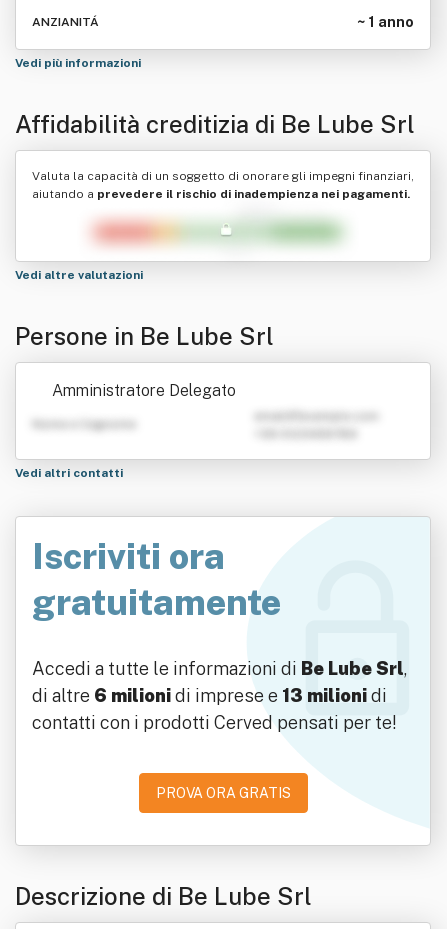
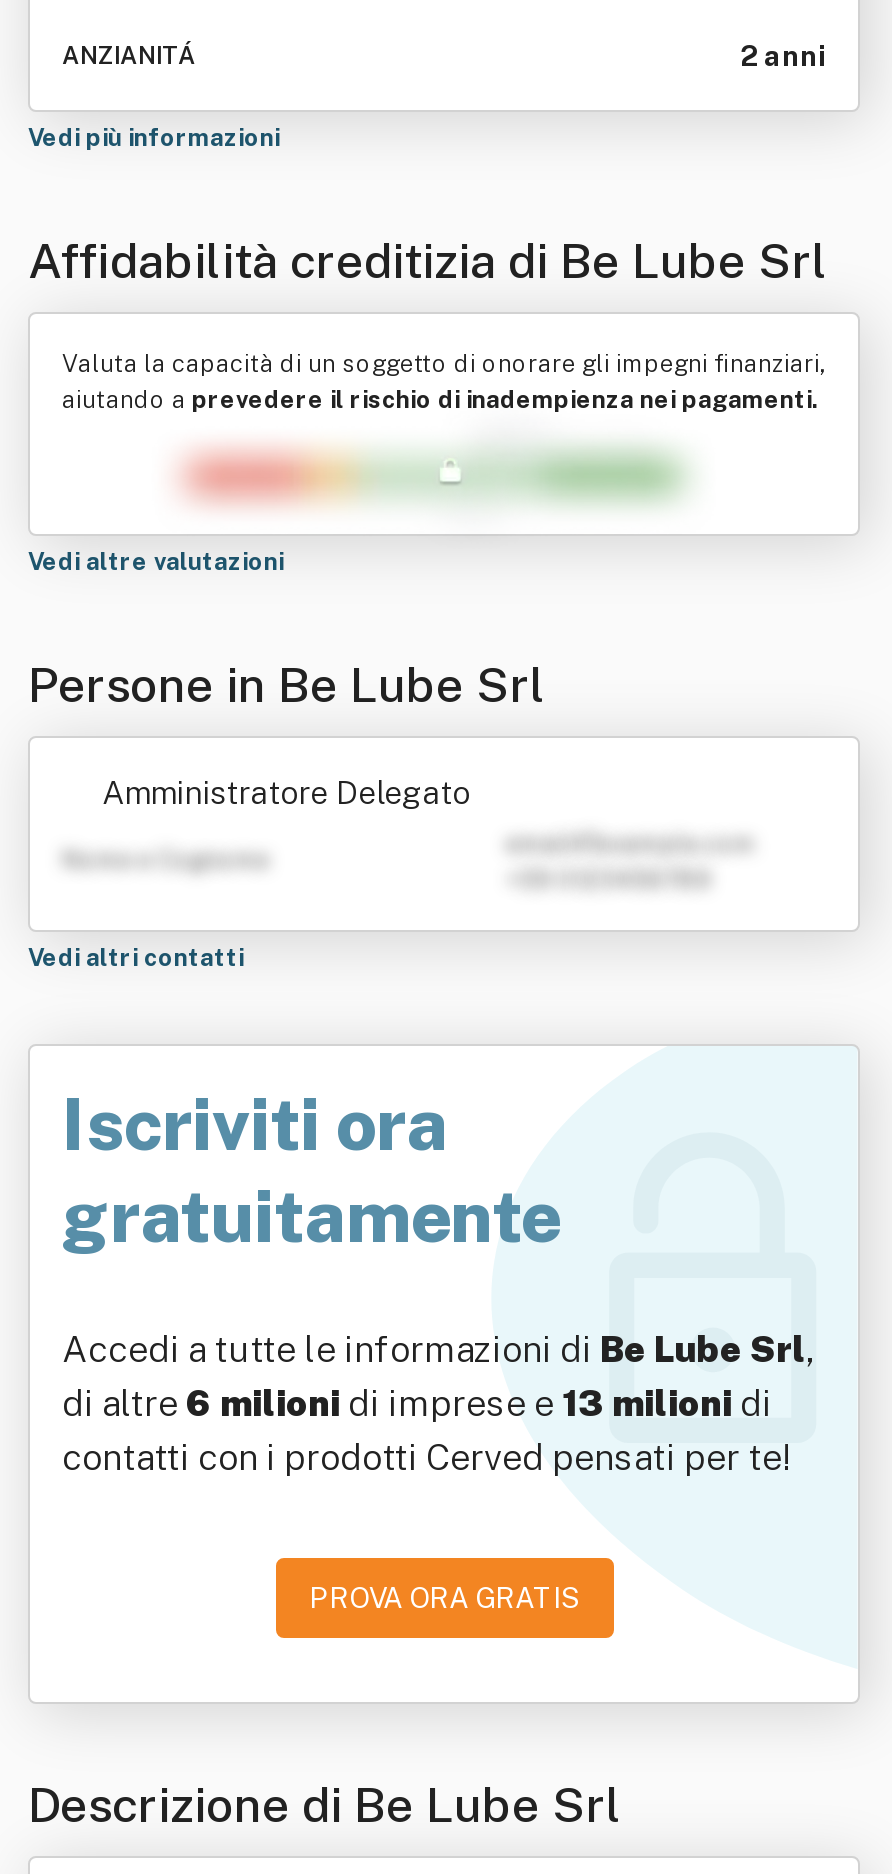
[357,14,414,30] ~ 1 anno -> [740,40,826,72] 2 anni

